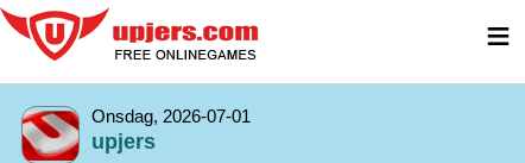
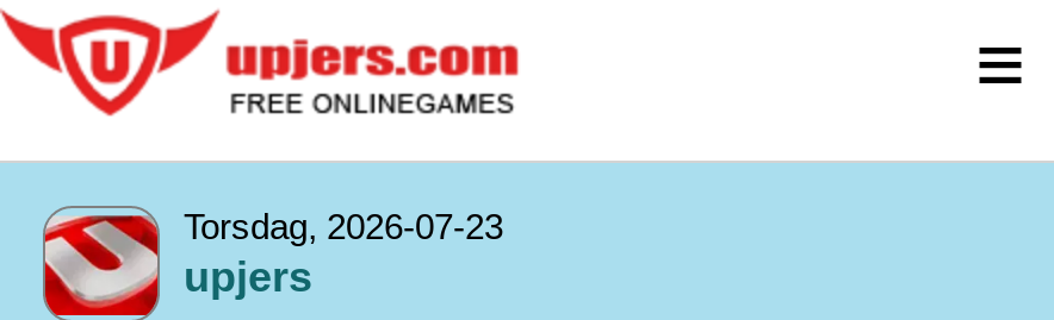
[91,106,251,126] Onsdag, 2026-07-01 -> [184,206,503,246] Torsdag, 2026-07-23

